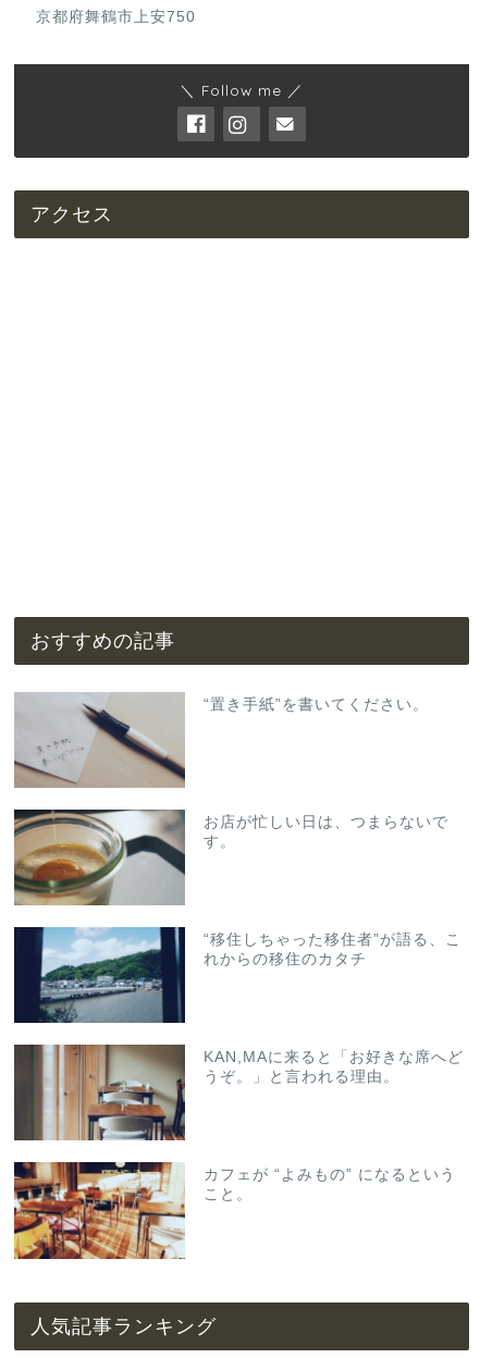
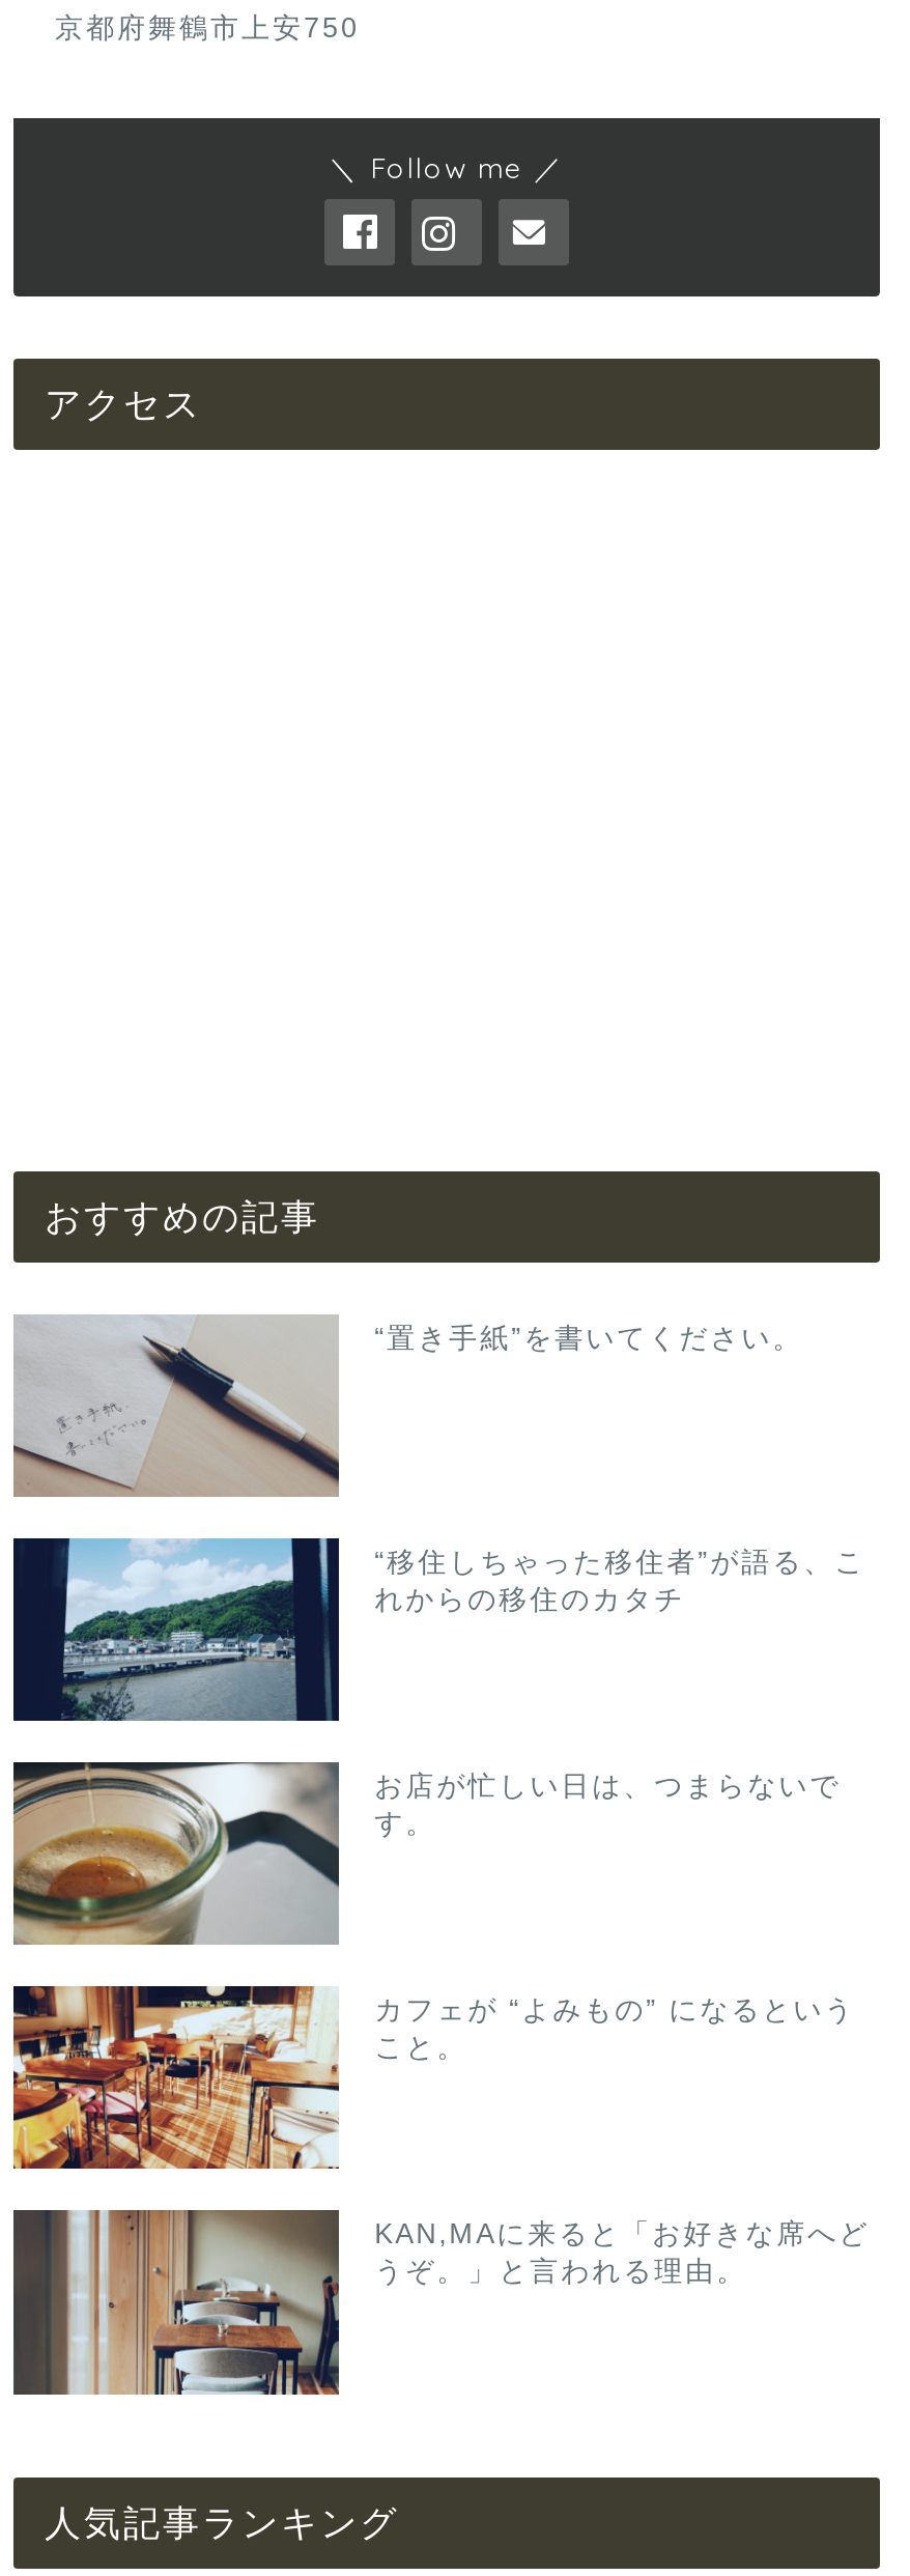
moved [12,808,449,906] -> [9,1760,841,1947]: [image] | お店が忙しい日は、つまらないで | す。
moved [13,926,462,1024] -> [13,1536,866,1723]: [image] | “移住しちゃった移住者”が語る、こ | れからの移住のカタチ
moved [16,1042,464,1144] -> [18,2206,870,2399]: [image] | KAN,MAに来ると「お好きな席へど | うぞ。」と言われる理由。
moved [13,1161,456,1260] -> [11,1984,855,2171]: [image] | カフェが “よみもの” になるという | こと。

